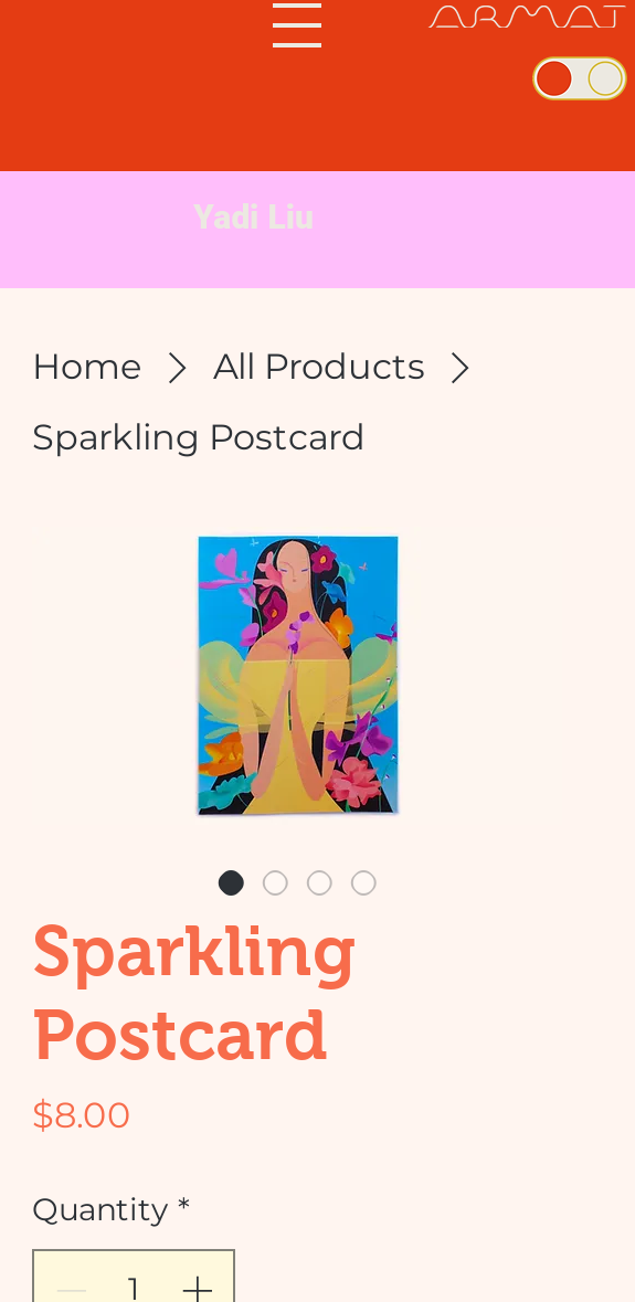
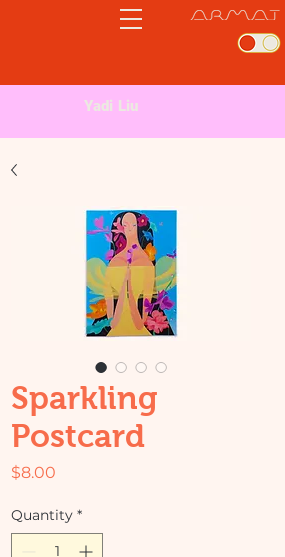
[32,346,425,458] Home | All Products | Sparkling Postcard -> none

